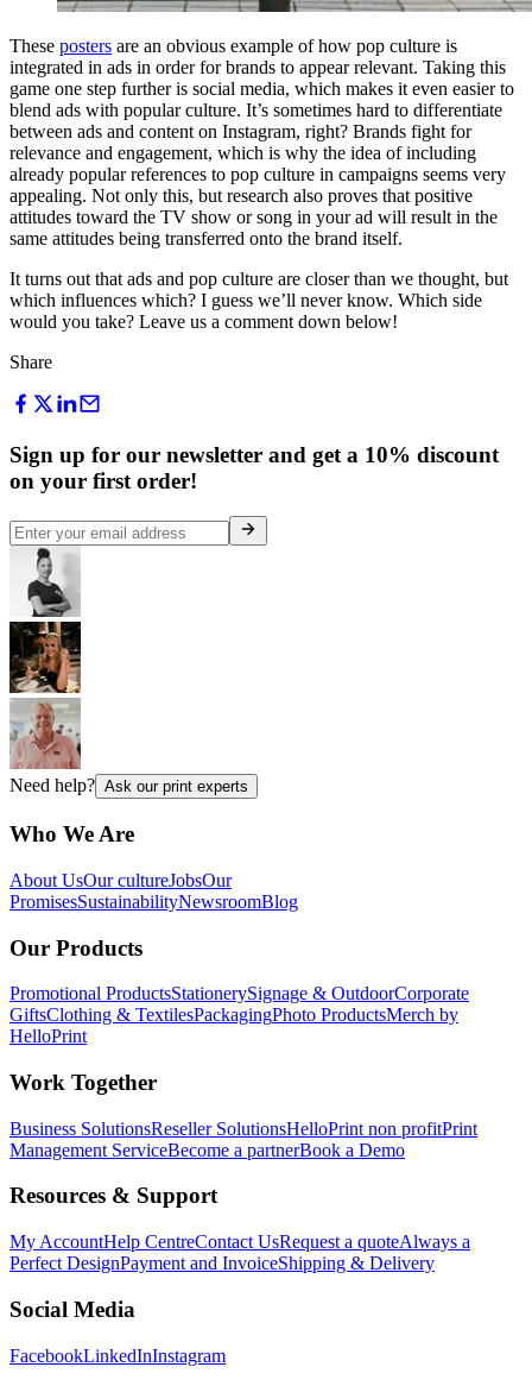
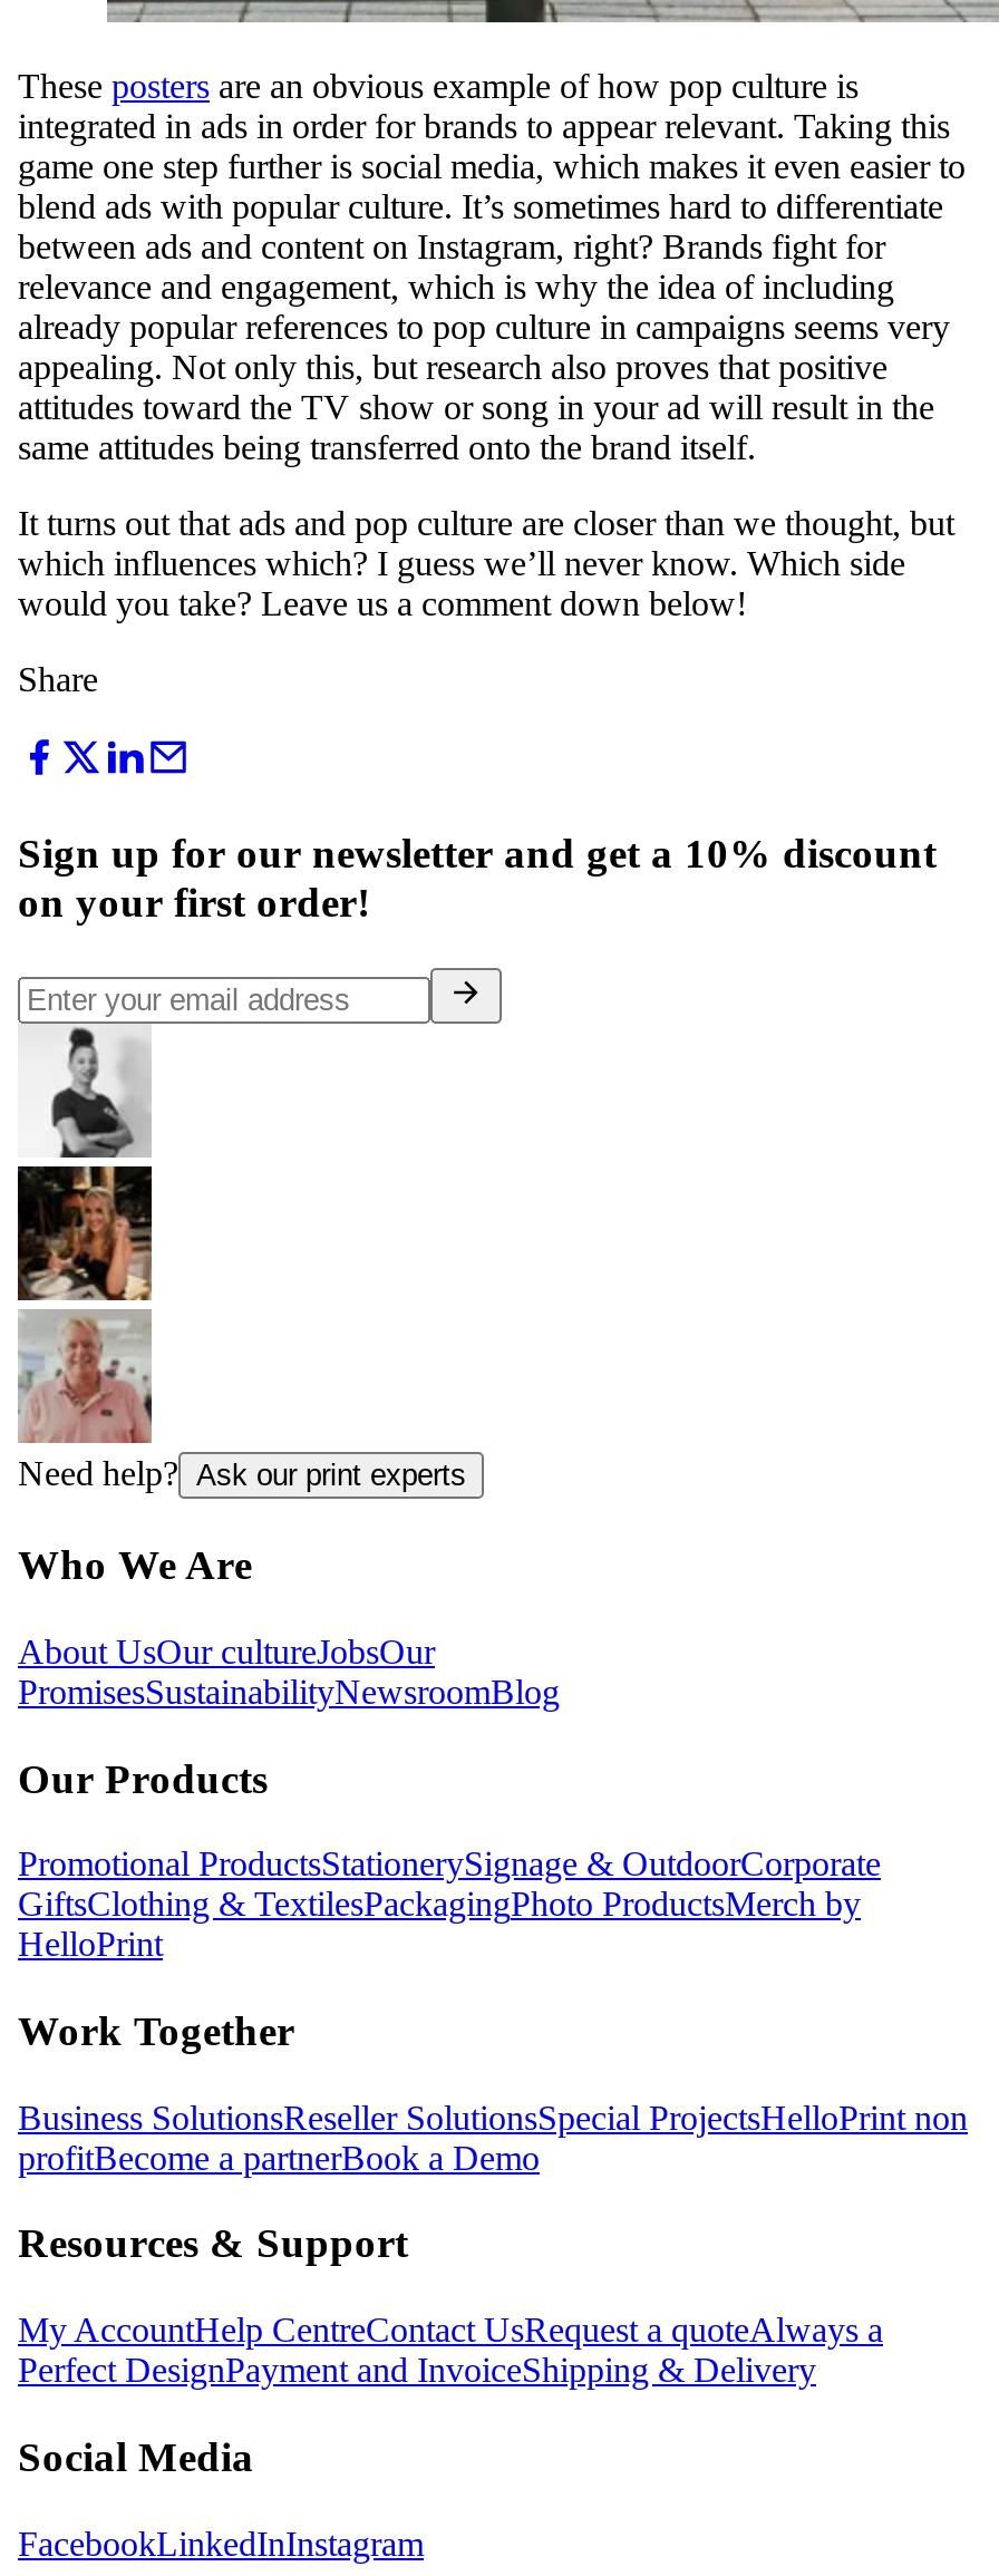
[9,1118,477,1160] Business SolutionsReseller SolutionsHelloPrint non profitPrint | Management ServiceBecome a partnerBook a Demo -> [18,2098,968,2176] Business SolutionsReseller SolutionsSpecial ProjectsHelloPrint non | profitBecome a partnerBook a Demo

